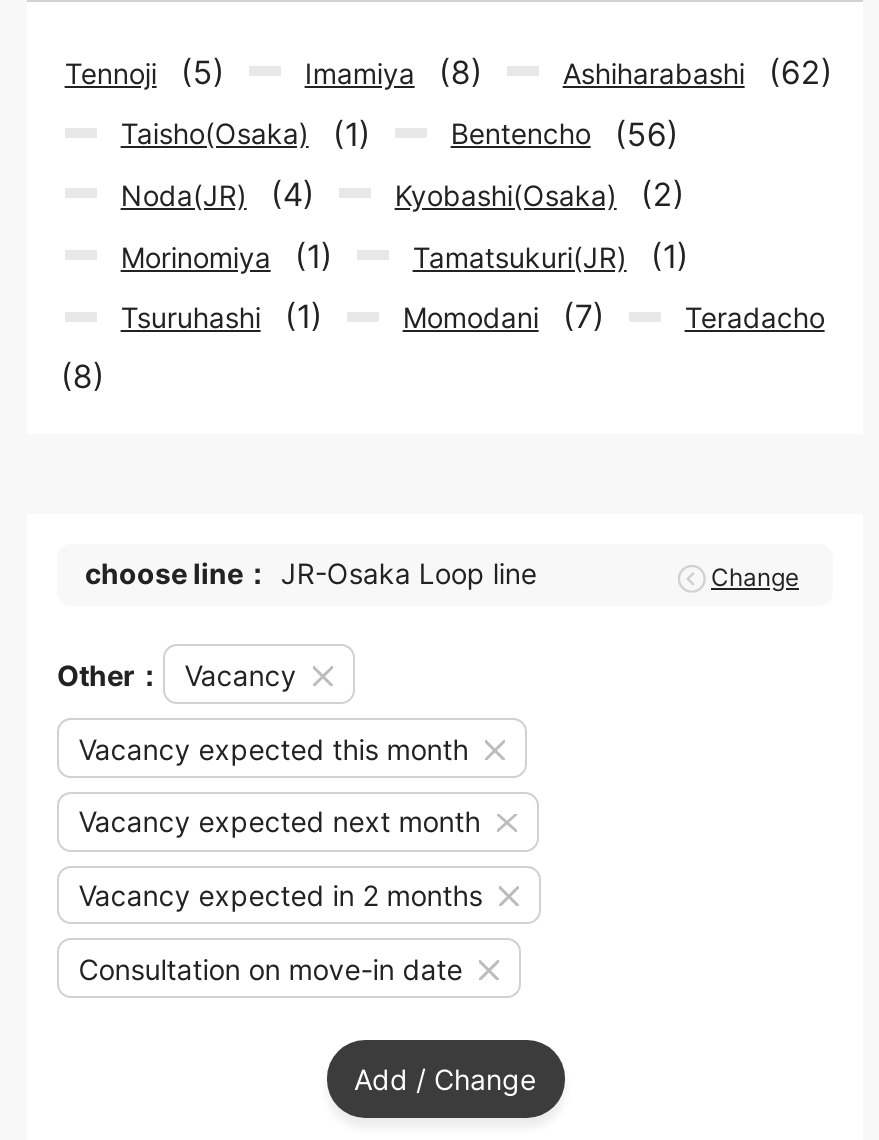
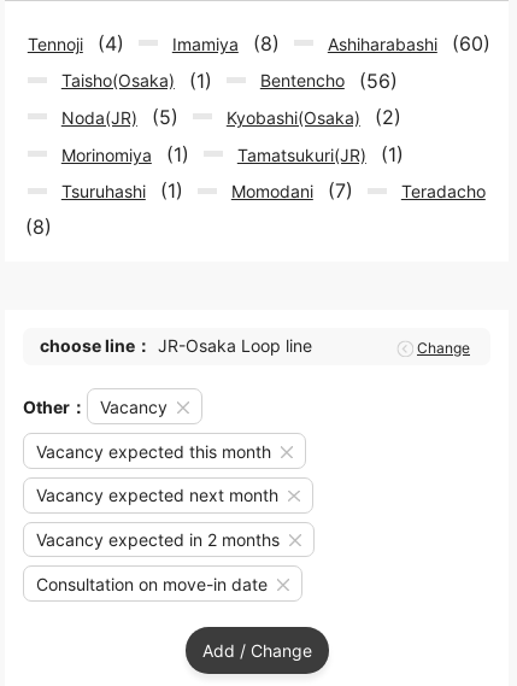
[65,52,235,92] Tennoji (5) -> [27,31,130,55] Tennoji (4)
[563,52,833,92] Ashiharabashi (62) -> [328,31,490,55] Ashiharabashi (60)
[121,174,685,214] Noda(JR) (4) Kyobashi(Osaka) (2) -> [61,105,401,129] Noda(JR) (5) Kyobashi(Osaka) (2)

